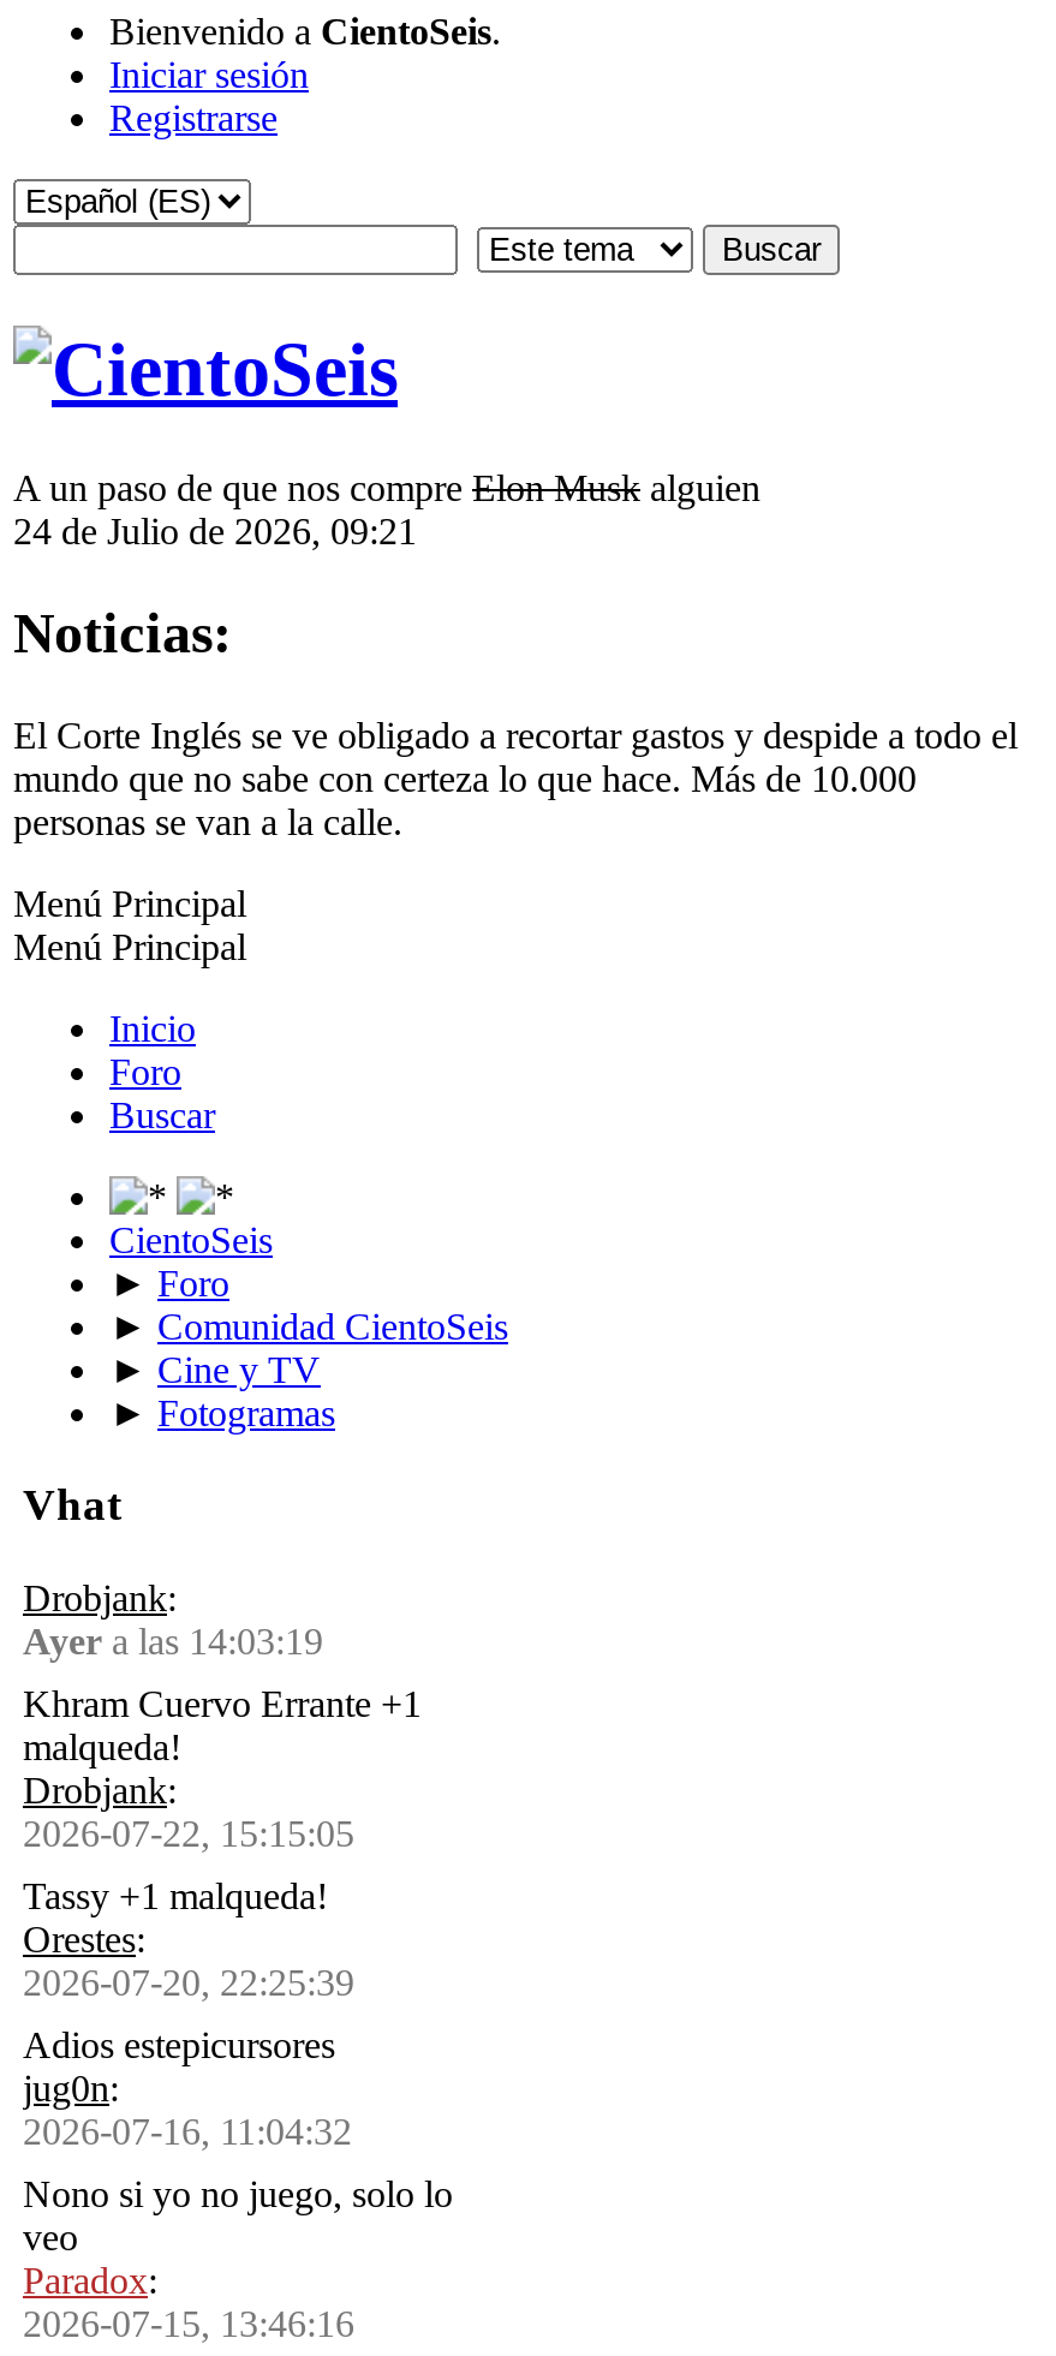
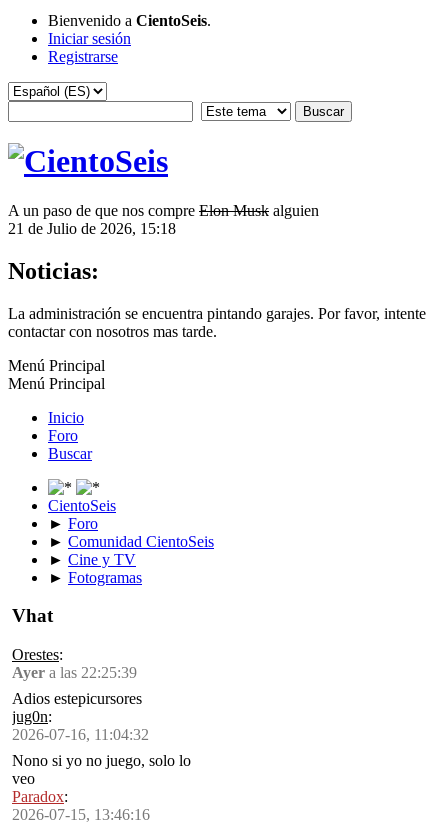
[13,510,417,551] 24 de Julio de 2026, 09:21 -> [8,220,176,237] 21 de Julio de 2026, 15:18
[13,714,1018,841] El Corte Inglés se ve obligado a recortar gastos y despide a todo el | mundo que no sabe con certeza lo que hace. Más de 10.000 | personas se van a la calle. -> [8,305,426,340] La administración se encuentra pintando garajes. Por favor, intente | contactar con nosotros mas tarde.
[23,1578,422,1917] Drobjank: | Ayera las 14:03:19 | Khram Cuervo Errante +1 | malqueda! | Drobjank: | 2026-07-22, 15:15:05 | Tassy +1 malqueda! -> none
[23,1962,354,2003] 2026-07-20, 22:25:39 -> [12,664,137,681] Ayer a las 22:25:39

